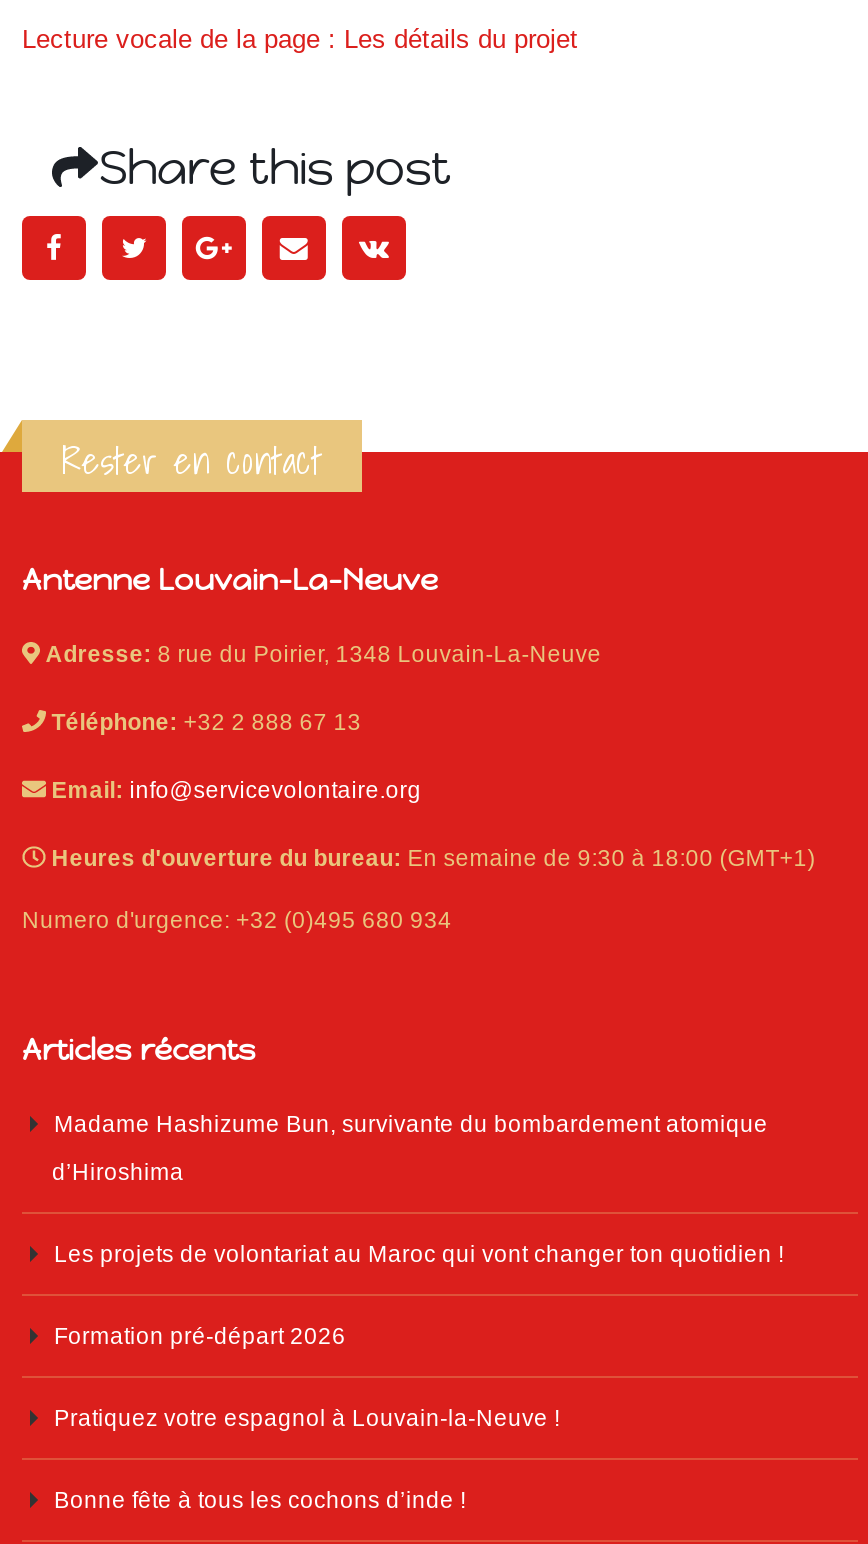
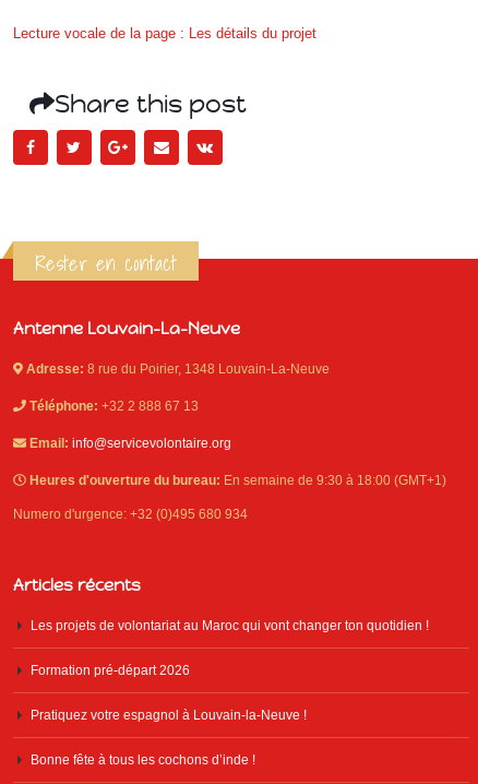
[52,1110,768,1184] Madame Hashizume Bun, survivante du bombardement atomique | d’Hiroshima -> none

